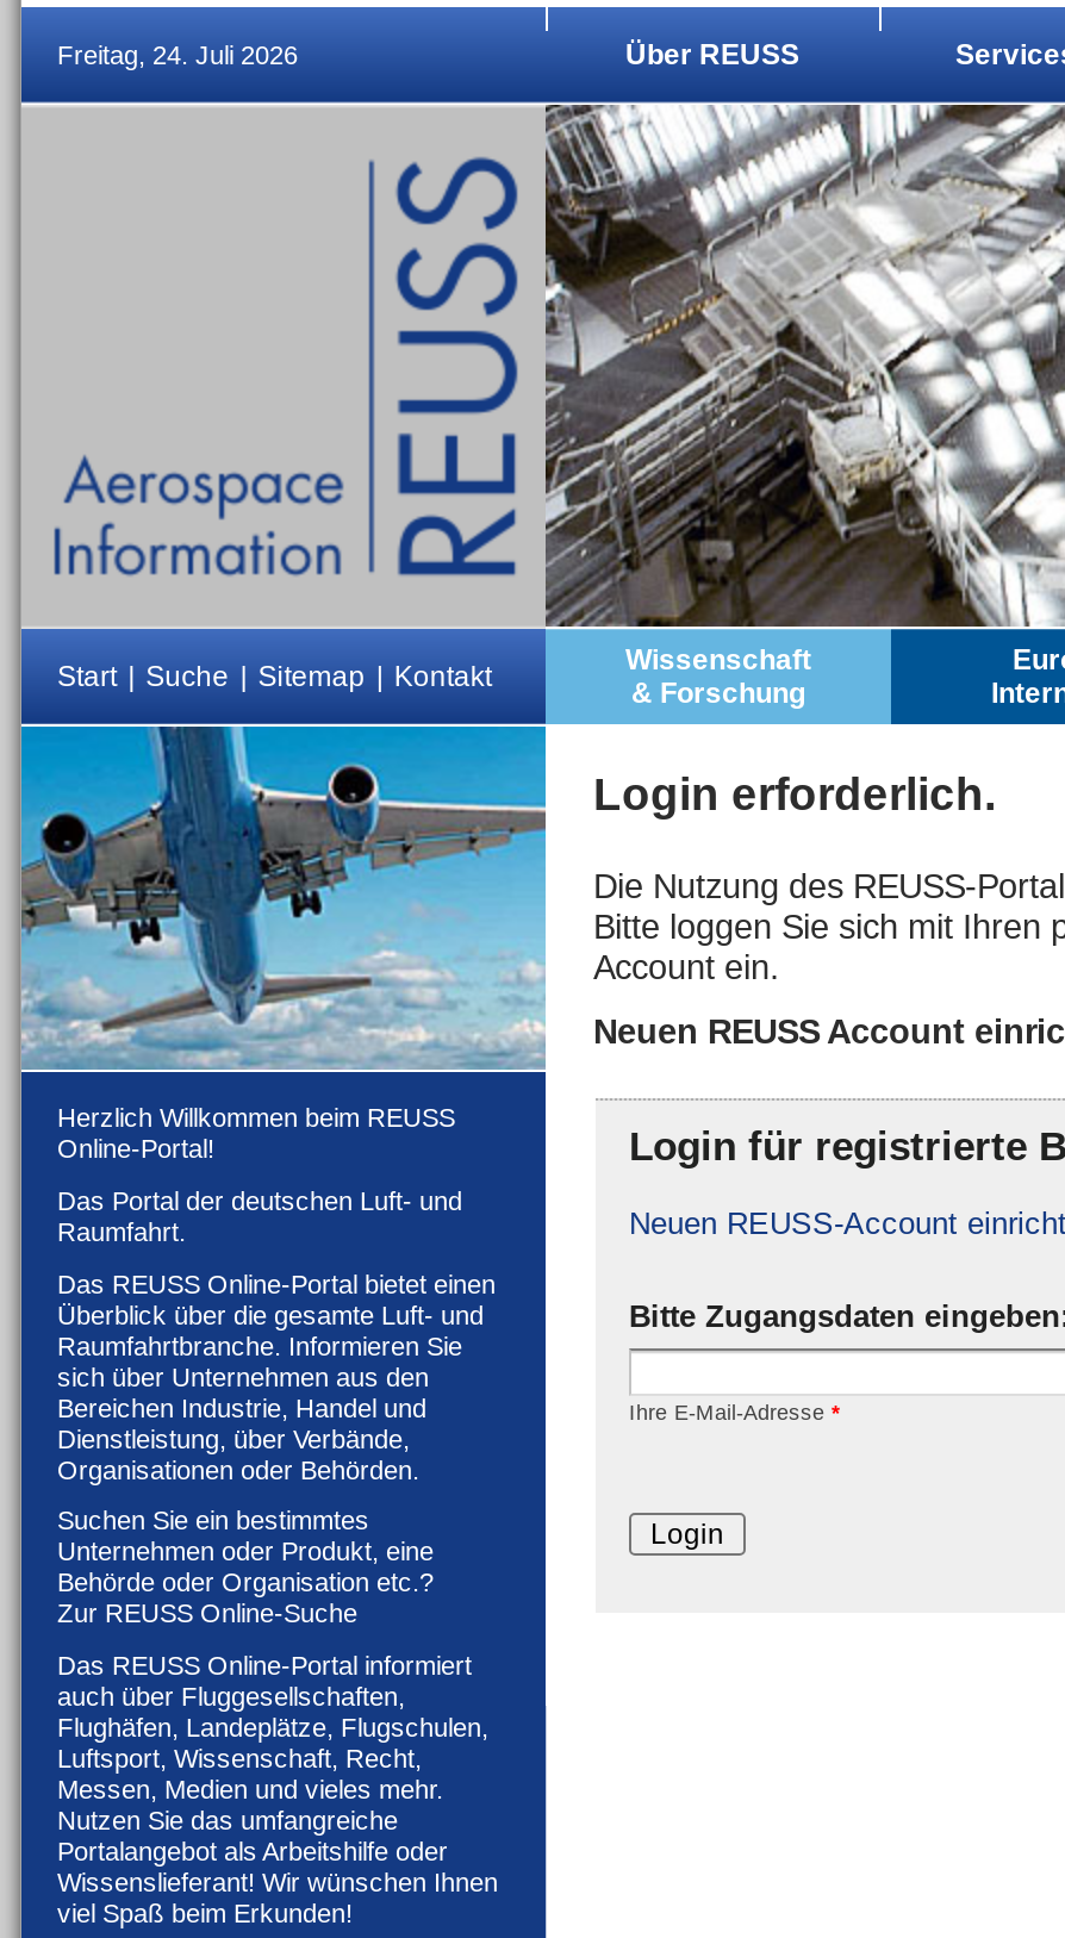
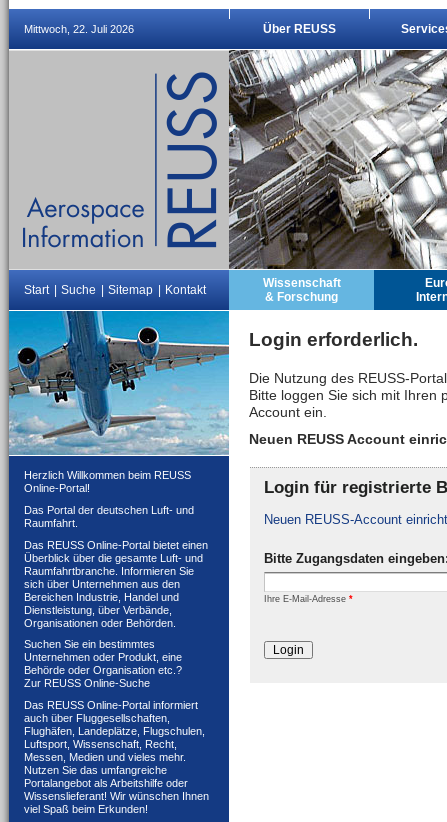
[57,41,298,70] Freitag, 24. Juli 2026 -> [24,23,134,35] Mittwoch, 22. Juli 2026

